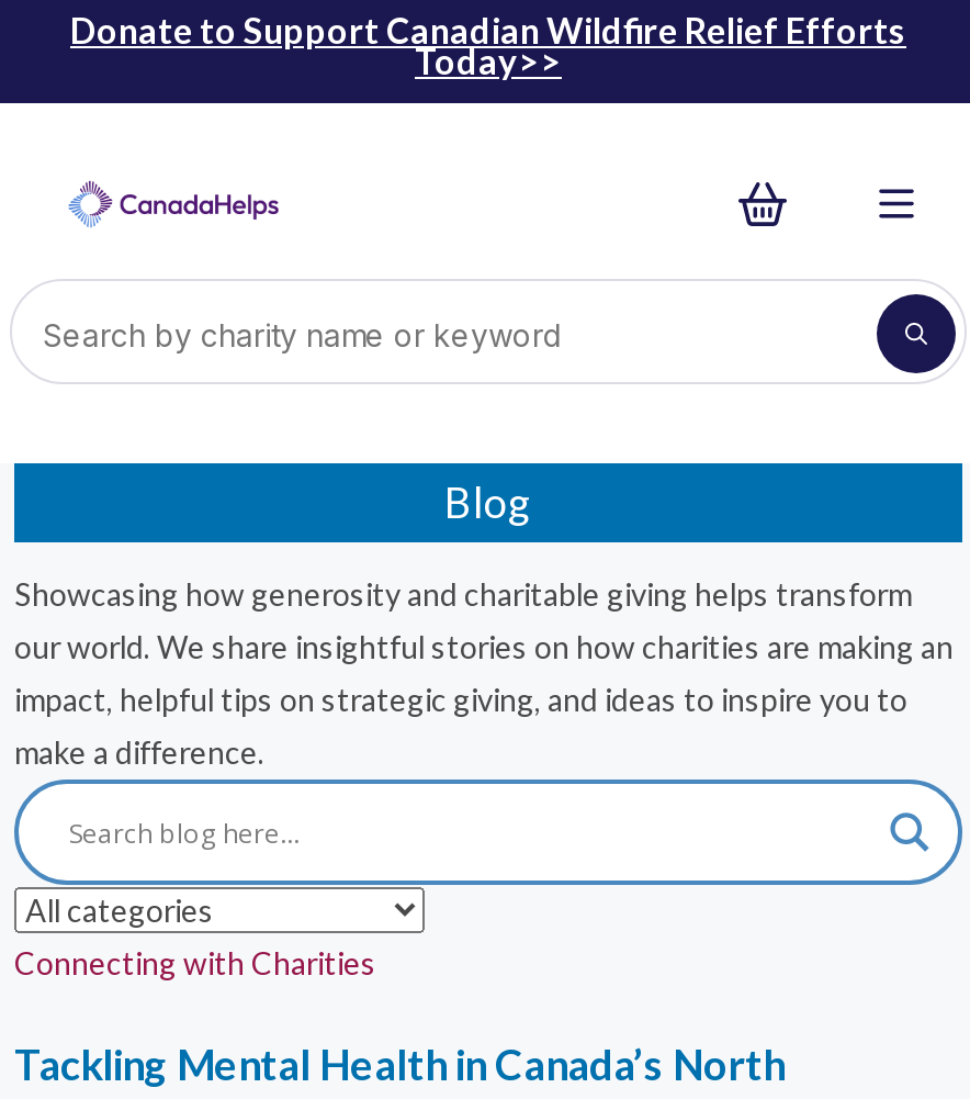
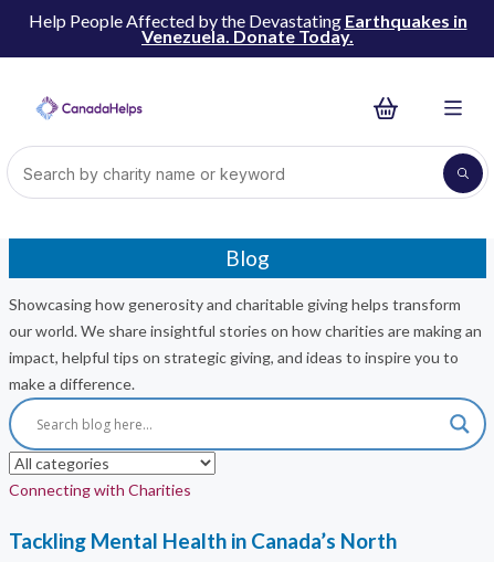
[70,9,906,81] Donate to Support Canadian Wildfire Relief Efforts | Today>> -> [28,10,467,46] Help People Affected by the Devastating Earthquakes in | Venezuela. Donate Today.

